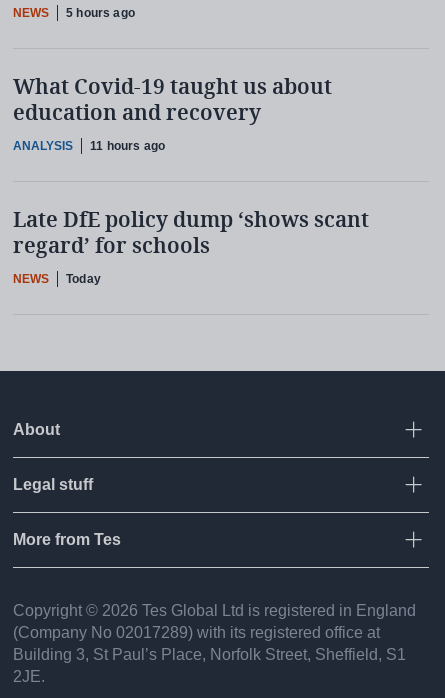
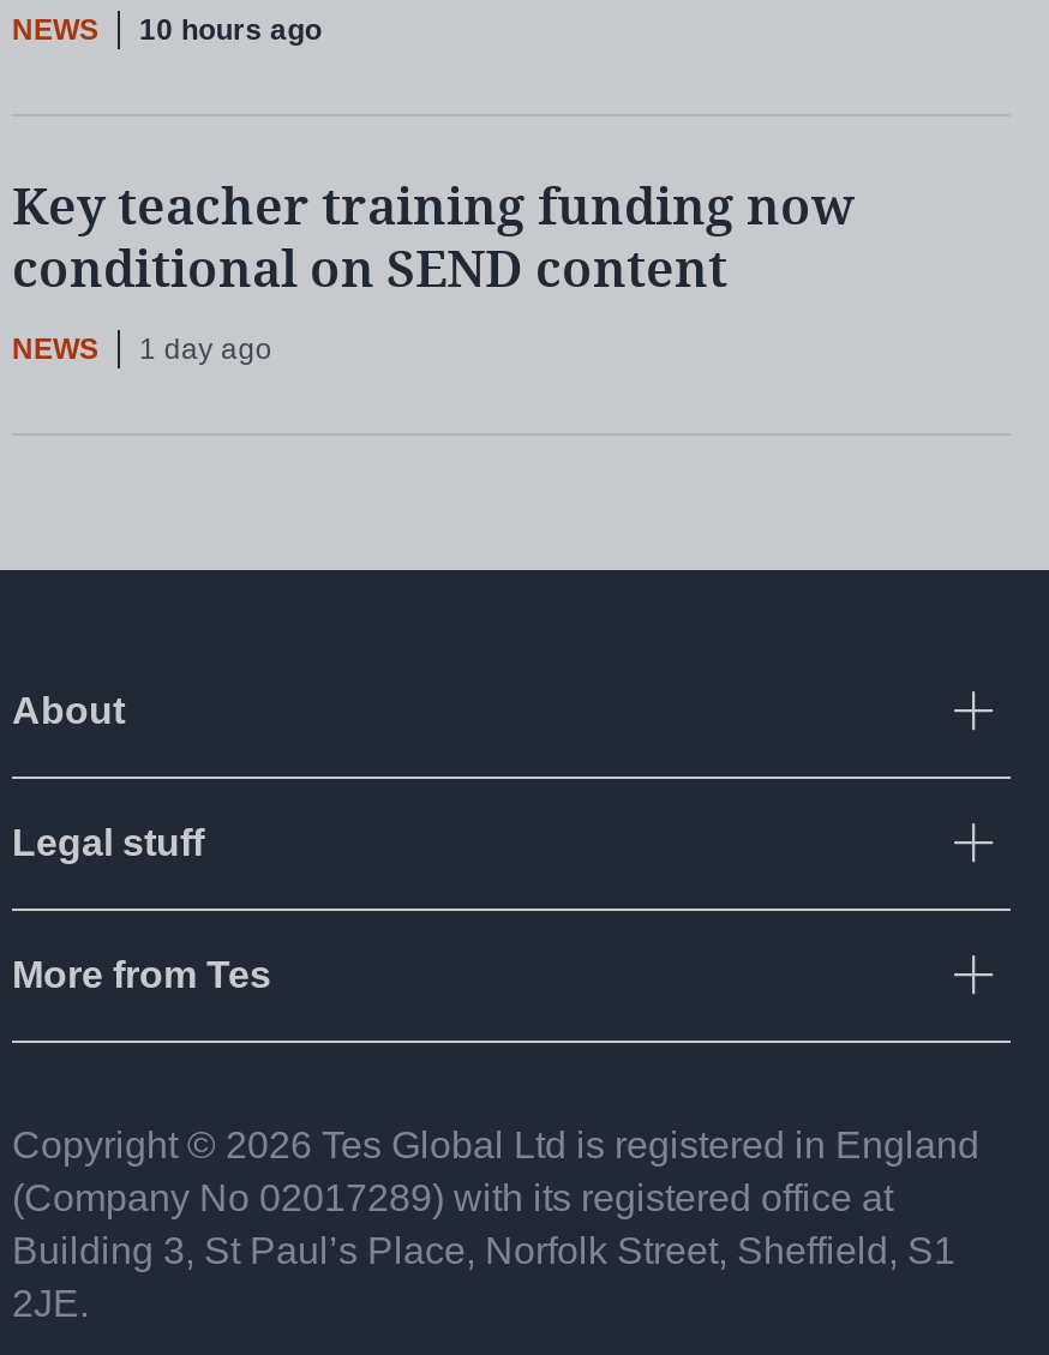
[13,6,369,262] 5 hours ago | What Covid-19 taught us about | education and recovery | ANALYSIS | 11 hours ago | Late DfE policy dump ‘shows scant | regard’ for schools -> [12,13,855,308] 10 hours ago | Key teacher training funding now | conditional on SEND content
[66,272,101,286] Today -> [139,332,272,366] 1 day ago

